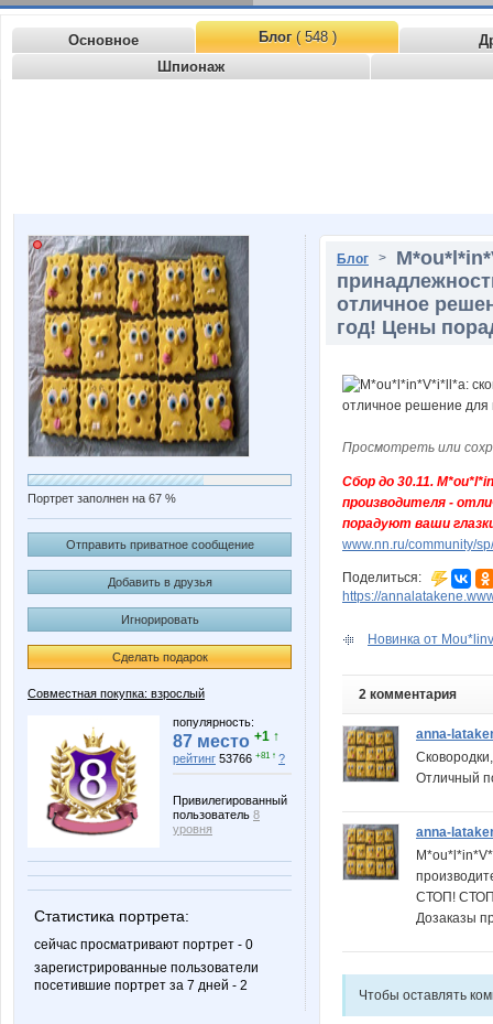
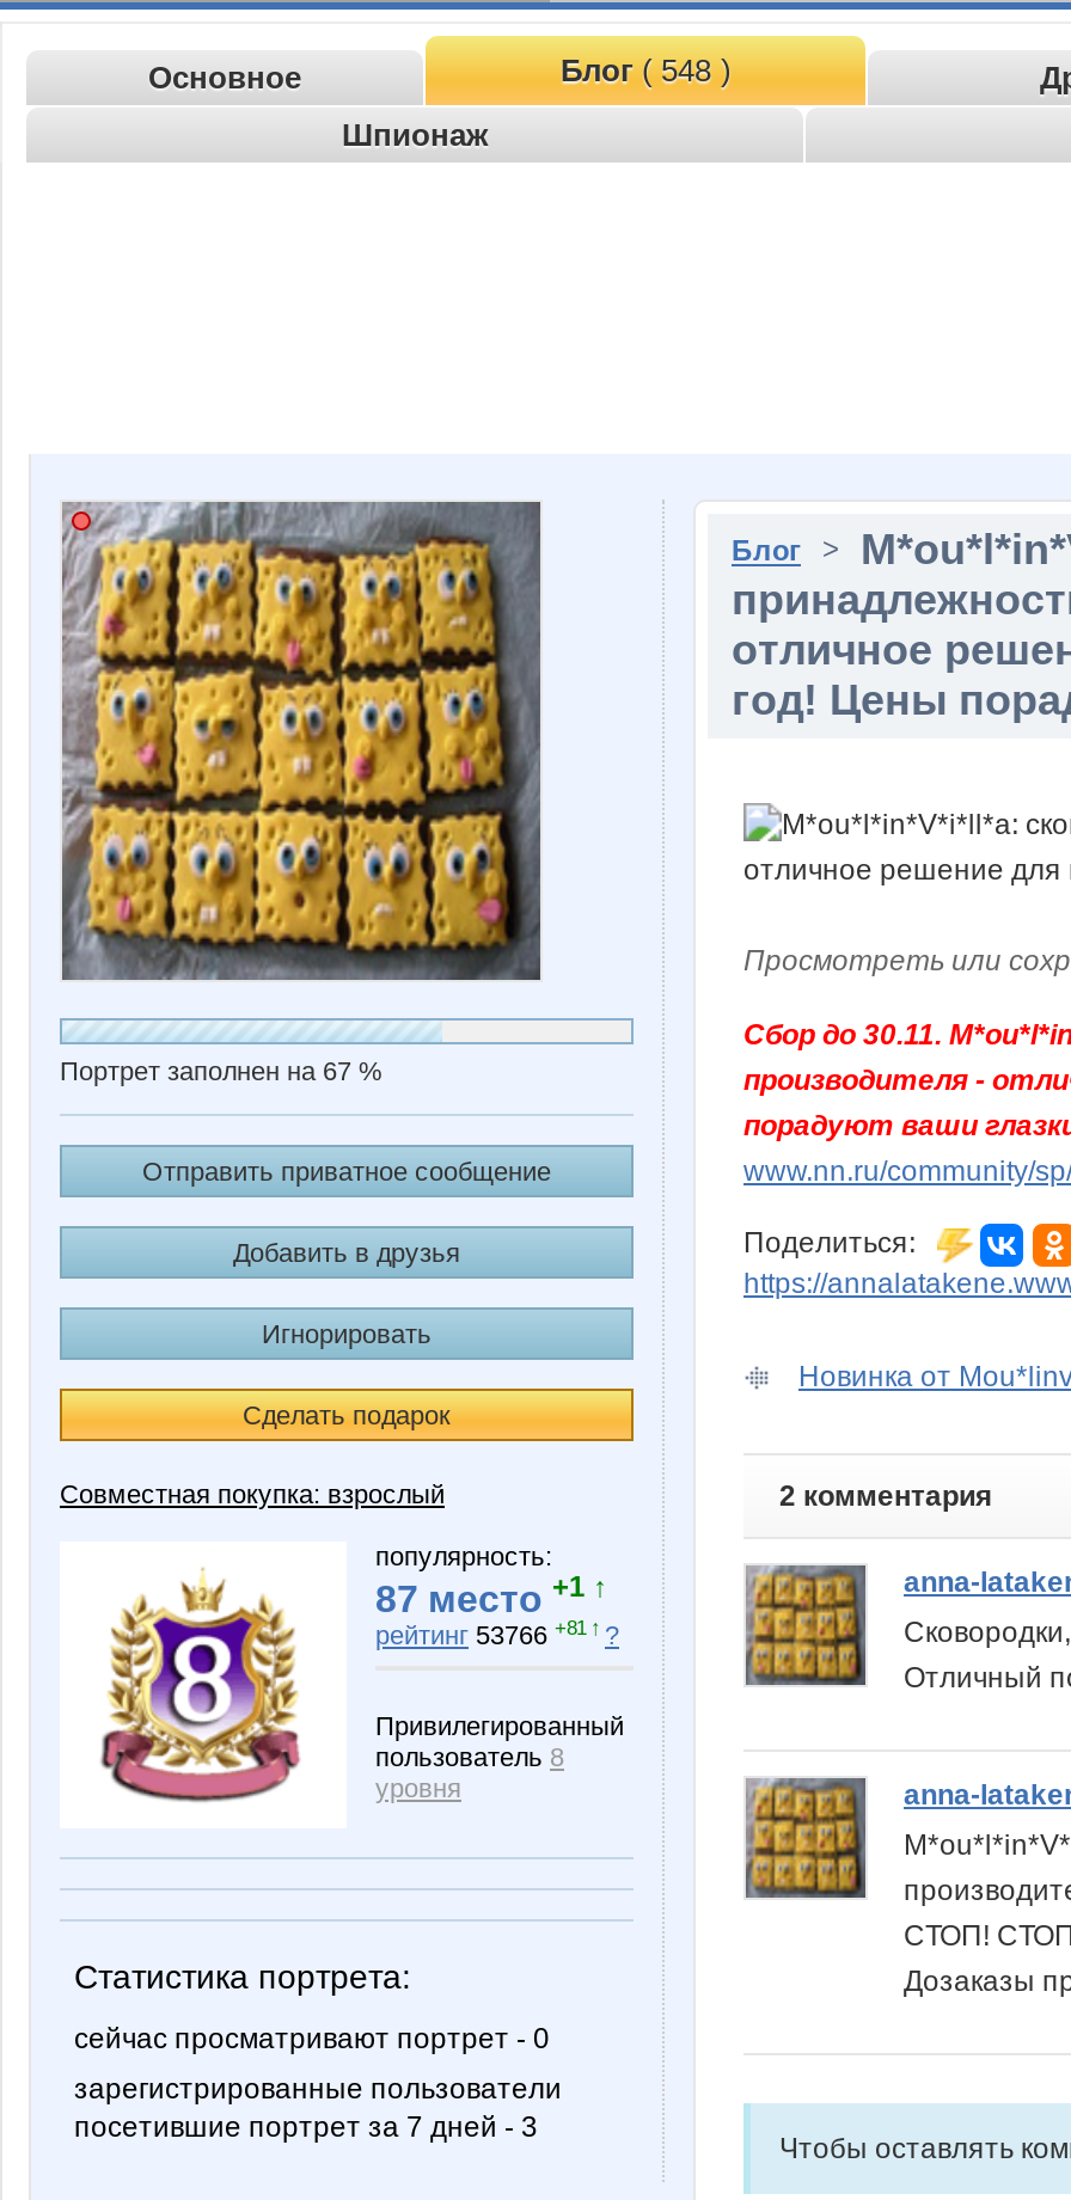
[34,978,248,993] посетившие портрет за 7 дней - 2 -> [74,2110,538,2144] посетившие портрет за 7 дней - 3

